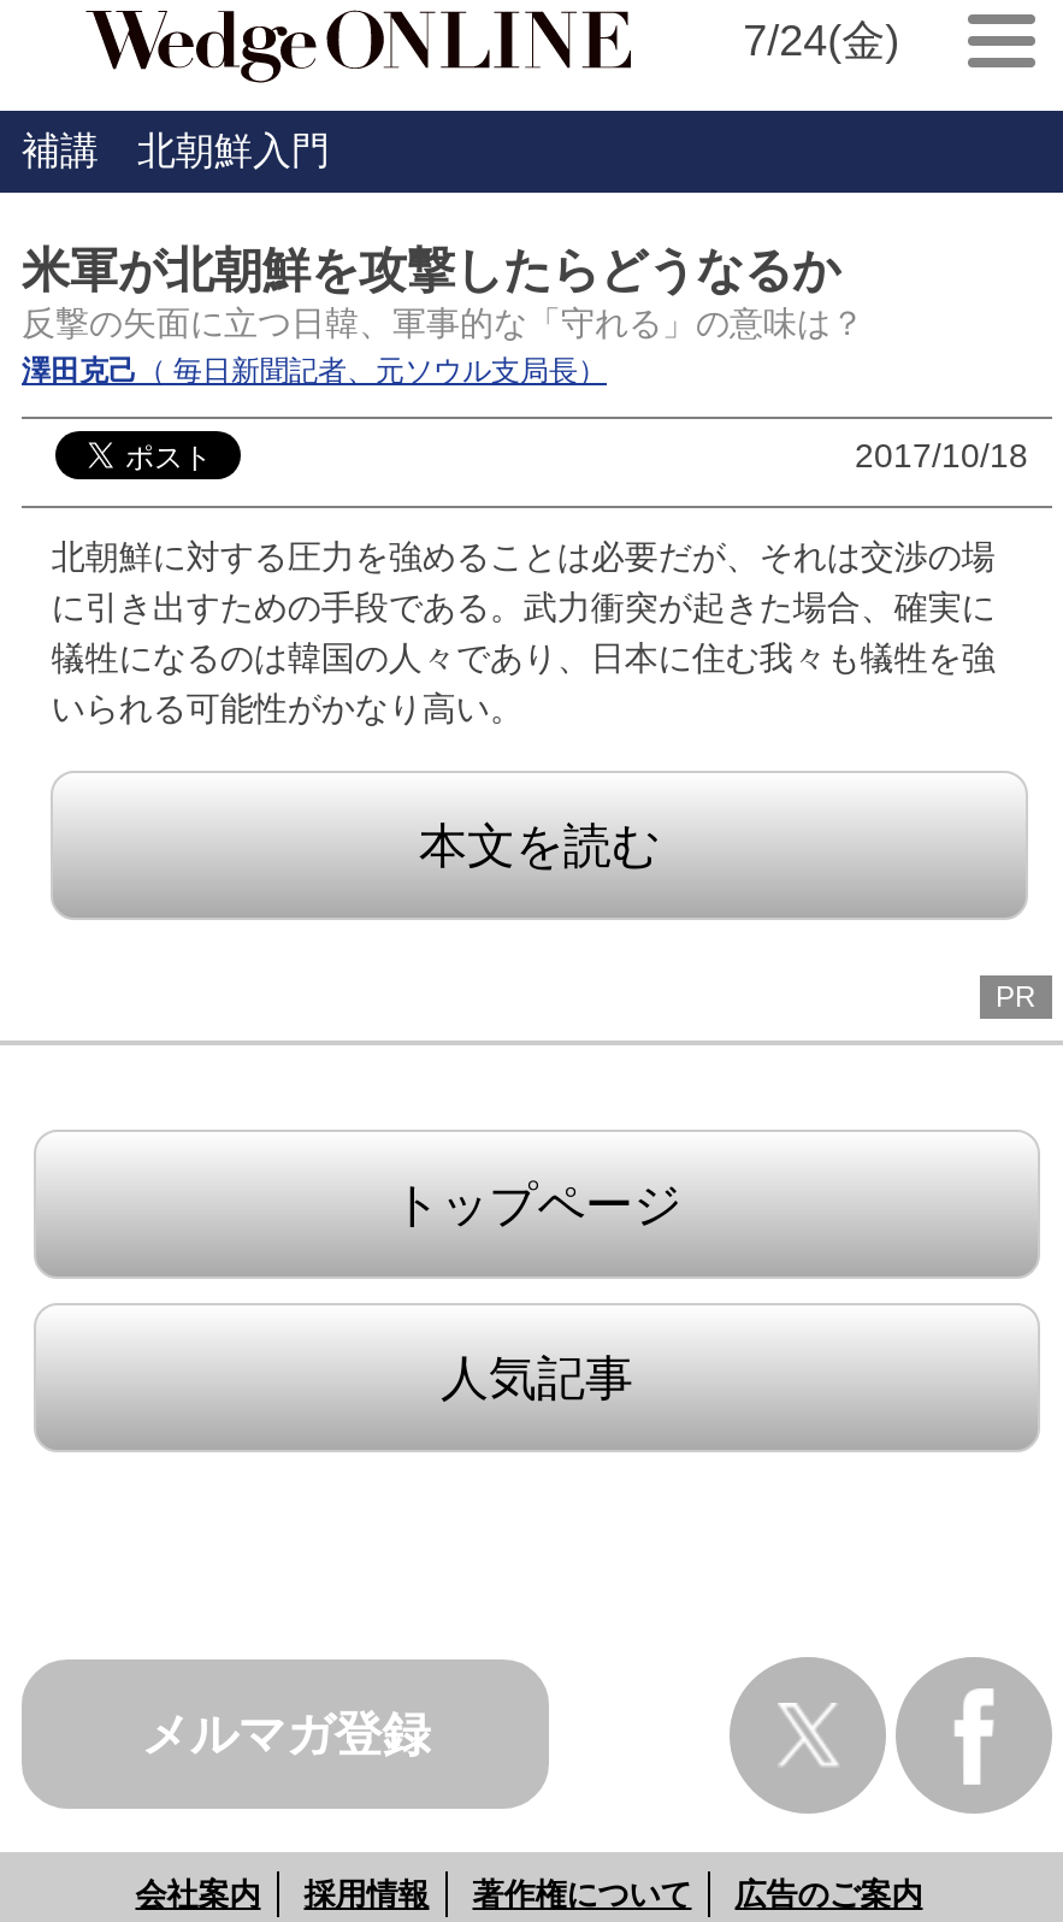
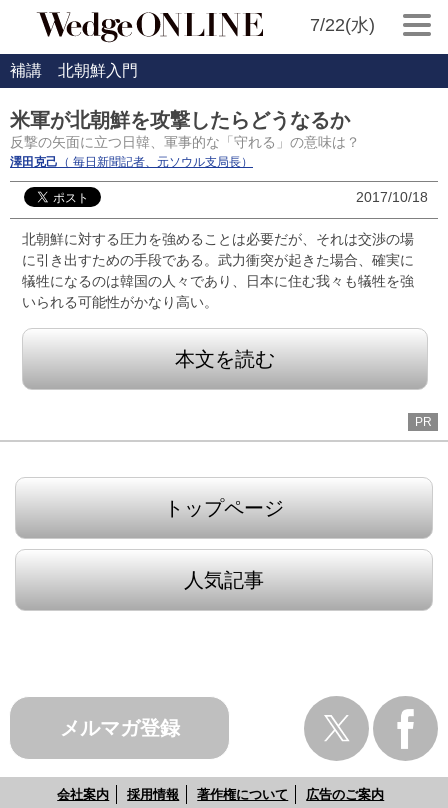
[743,17,900,65] 7/24(金) -> [310,15,375,35] 7/22(水)

